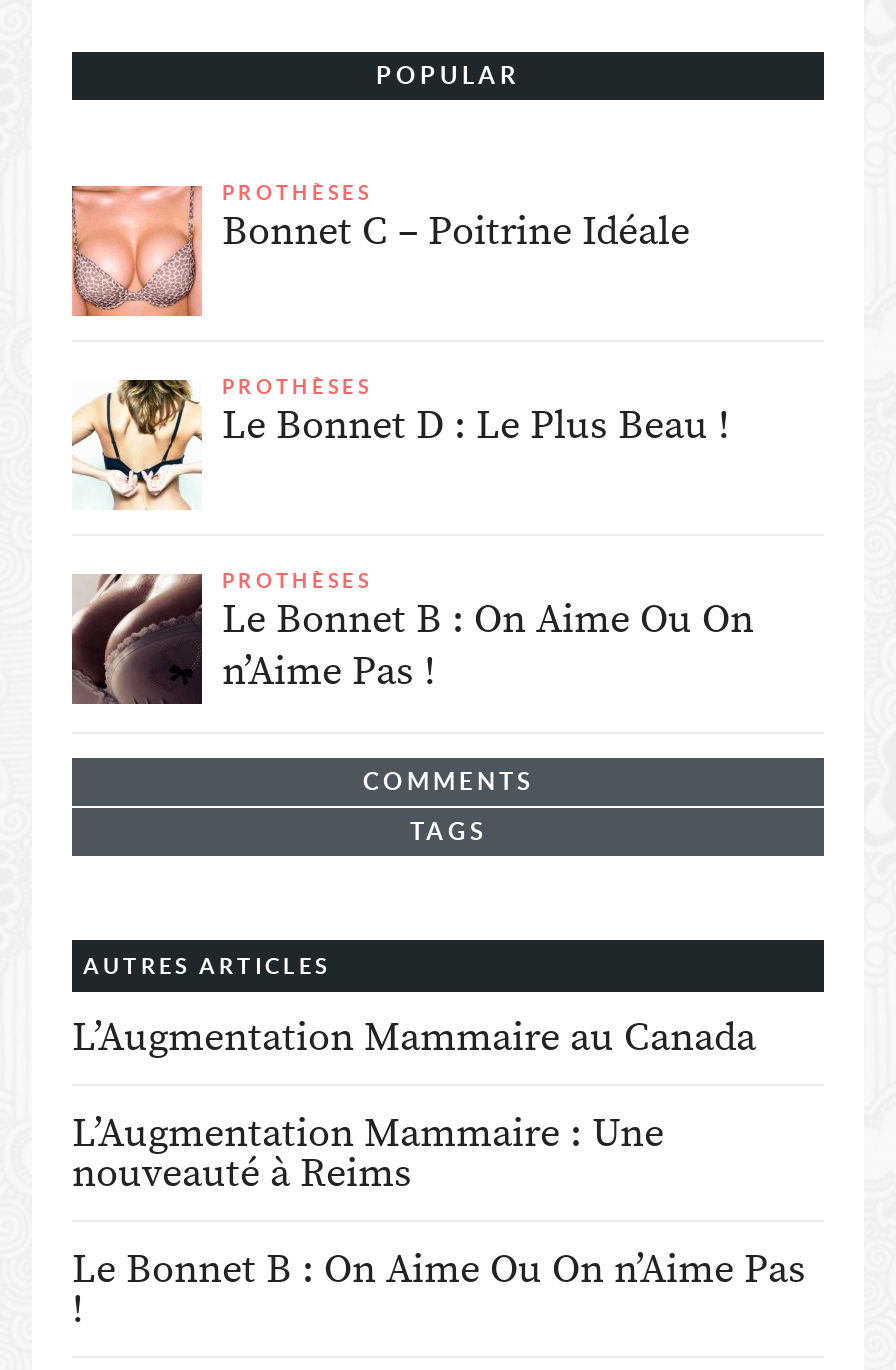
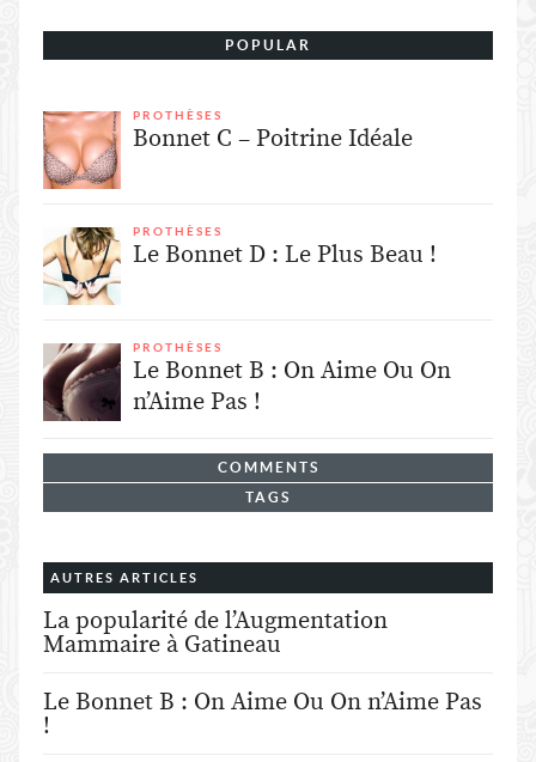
[72,1015,756,1201] L’Augmentation Mammaire au Canada | L’Augmentation Mammaire : Une | nouveauté à Reims -> [43,607,388,661] La popularité de l’Augmentation | Mammaire à Gatineau

